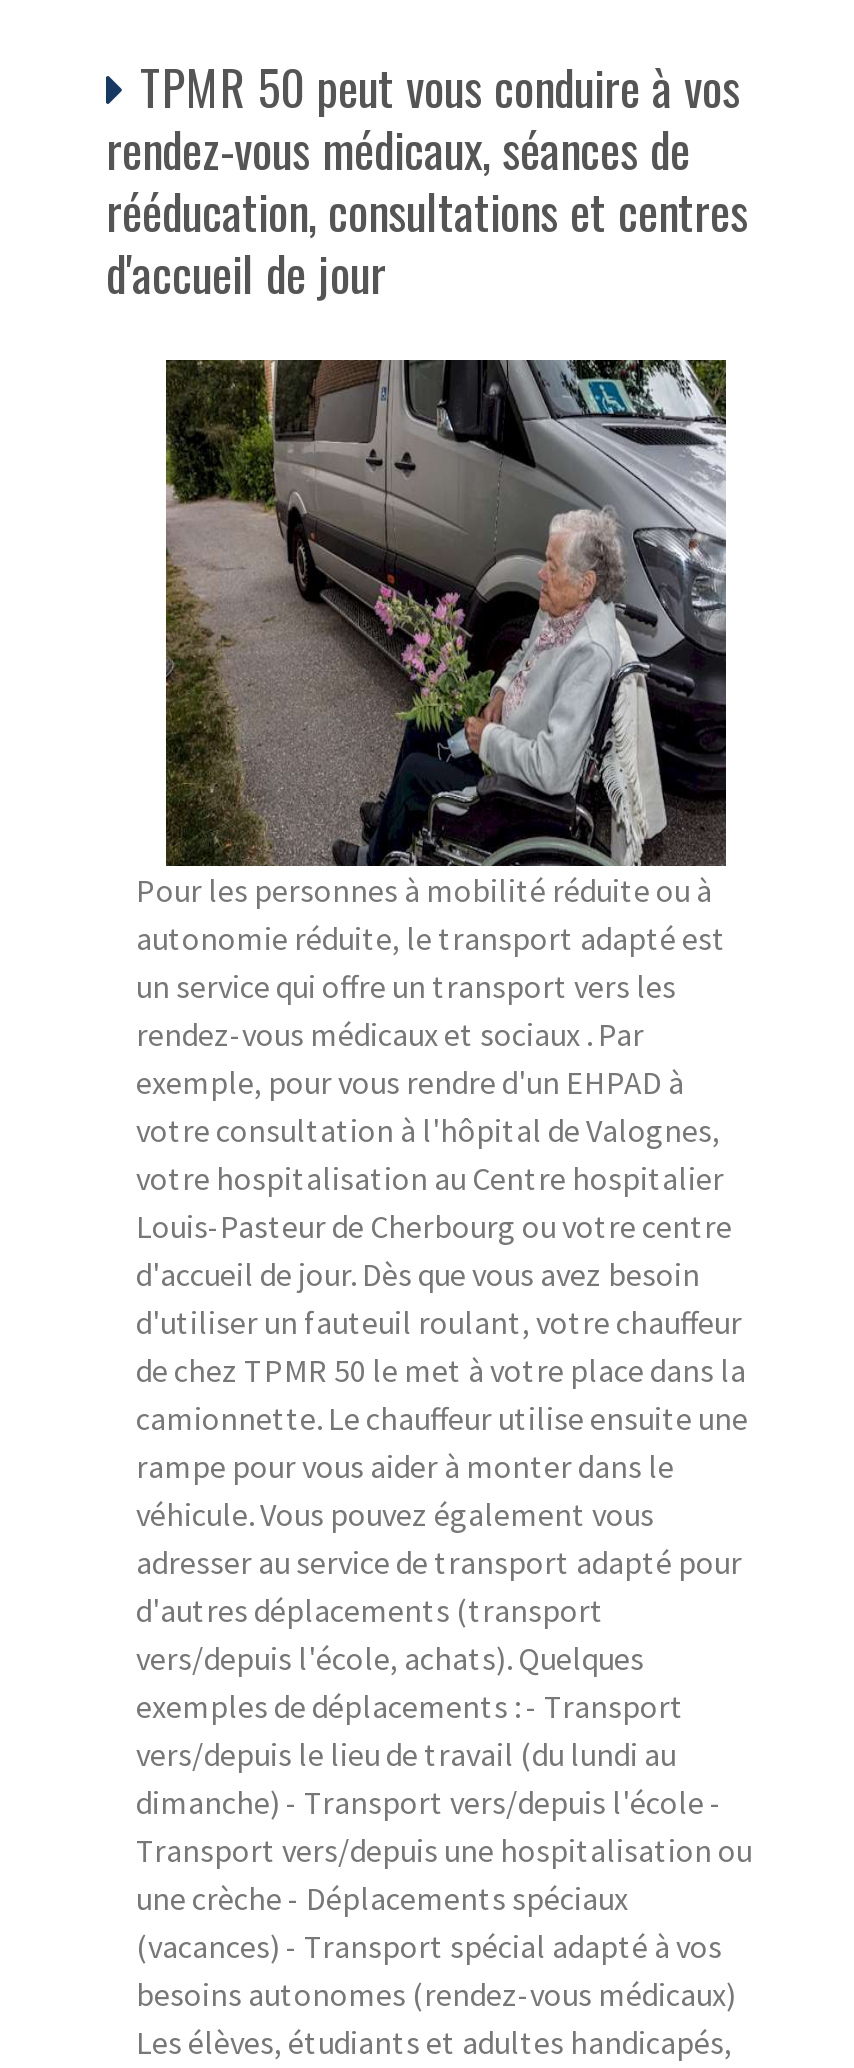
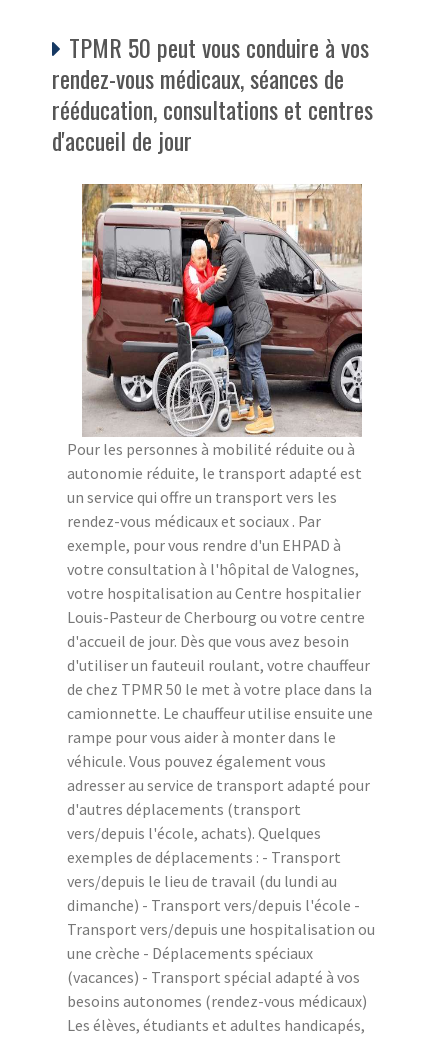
[164,358,728,866] [image] -> [81,183,362,437] [image]

